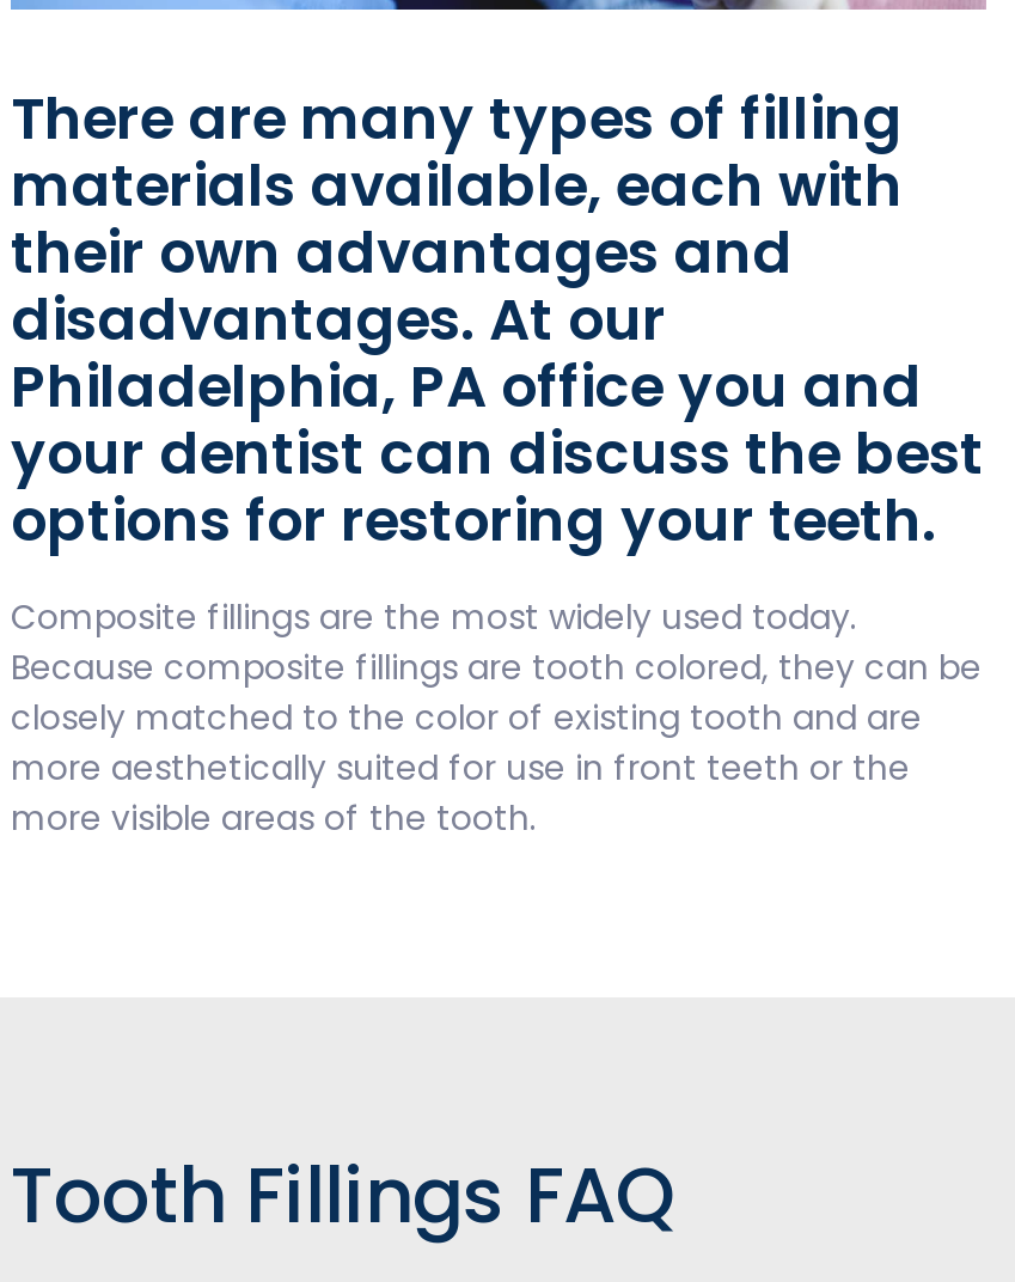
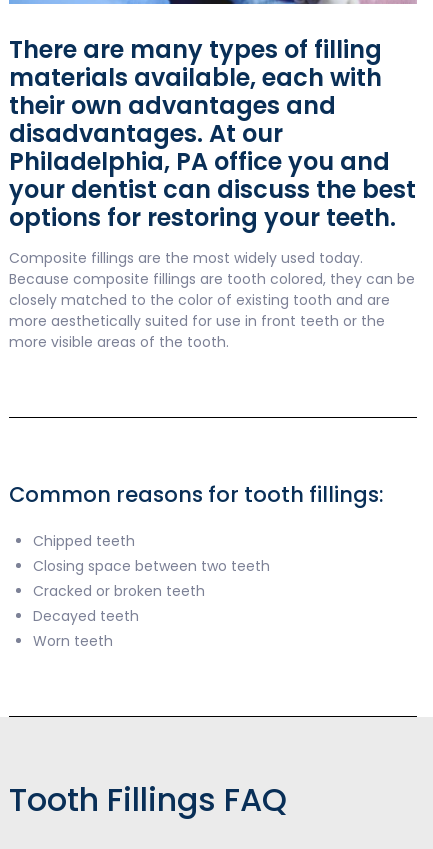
none -> [9,480,384,651] Common reasons for tooth fillings: | Chipped teeth | Closing space between two teeth | Cracked or broken teeth | Decayed teeth | Worn teeth

